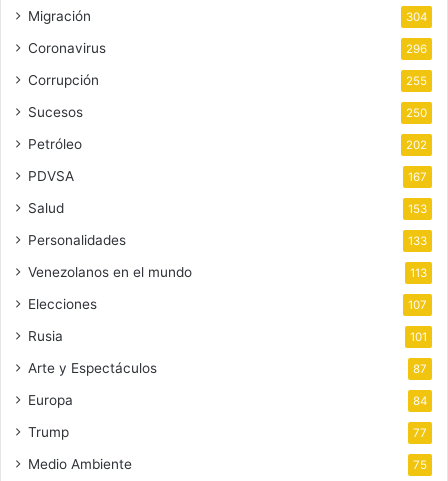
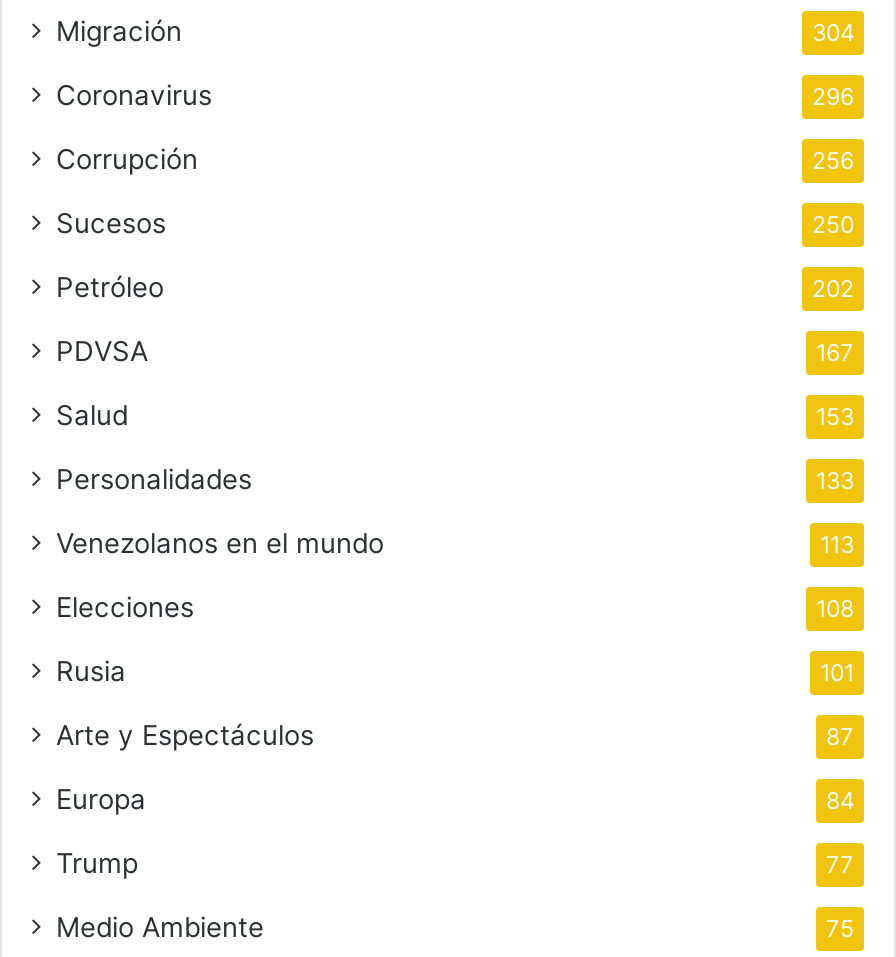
[406,74,427,88] 255 -> [812,147,854,175] 256
[408,298,427,312] 107 -> [816,595,854,623] 108

